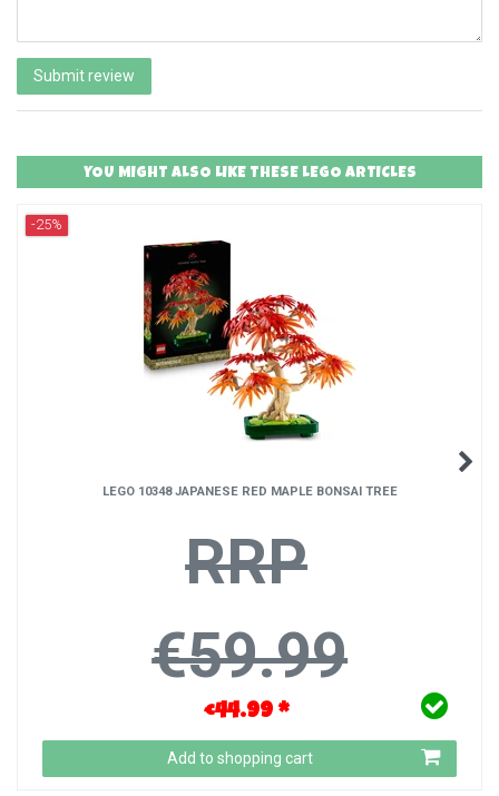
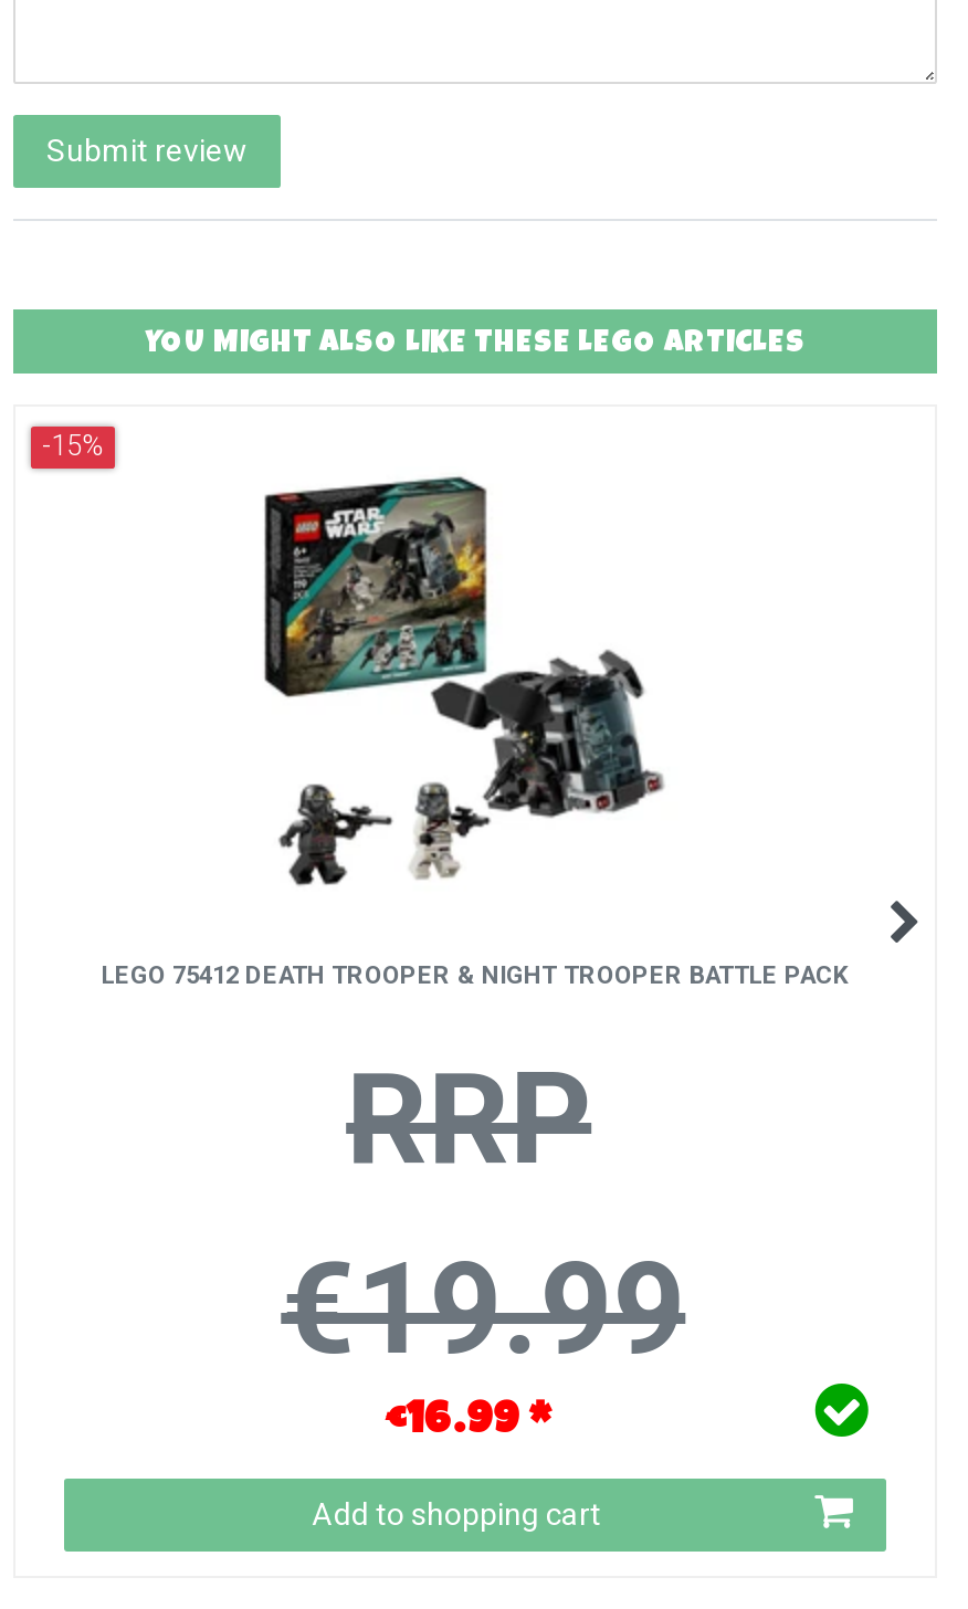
[31,216,62,233] -25% -> [42,430,104,463] -15%
[102,239,397,498] [image] | LEGO 10348 JAPANESE RED MAPLE BONSAI TREE -> [102,475,849,989] [image] | LEGO 75412 DEATH TROOPER & NIGHT TROOPER BATTLE PACK
[152,618,348,692] €59.99 -> [281,1232,686,1382] €19.99
[203,701,289,723] €44.99 * -> [385,1400,553,1444] €16.99 *

